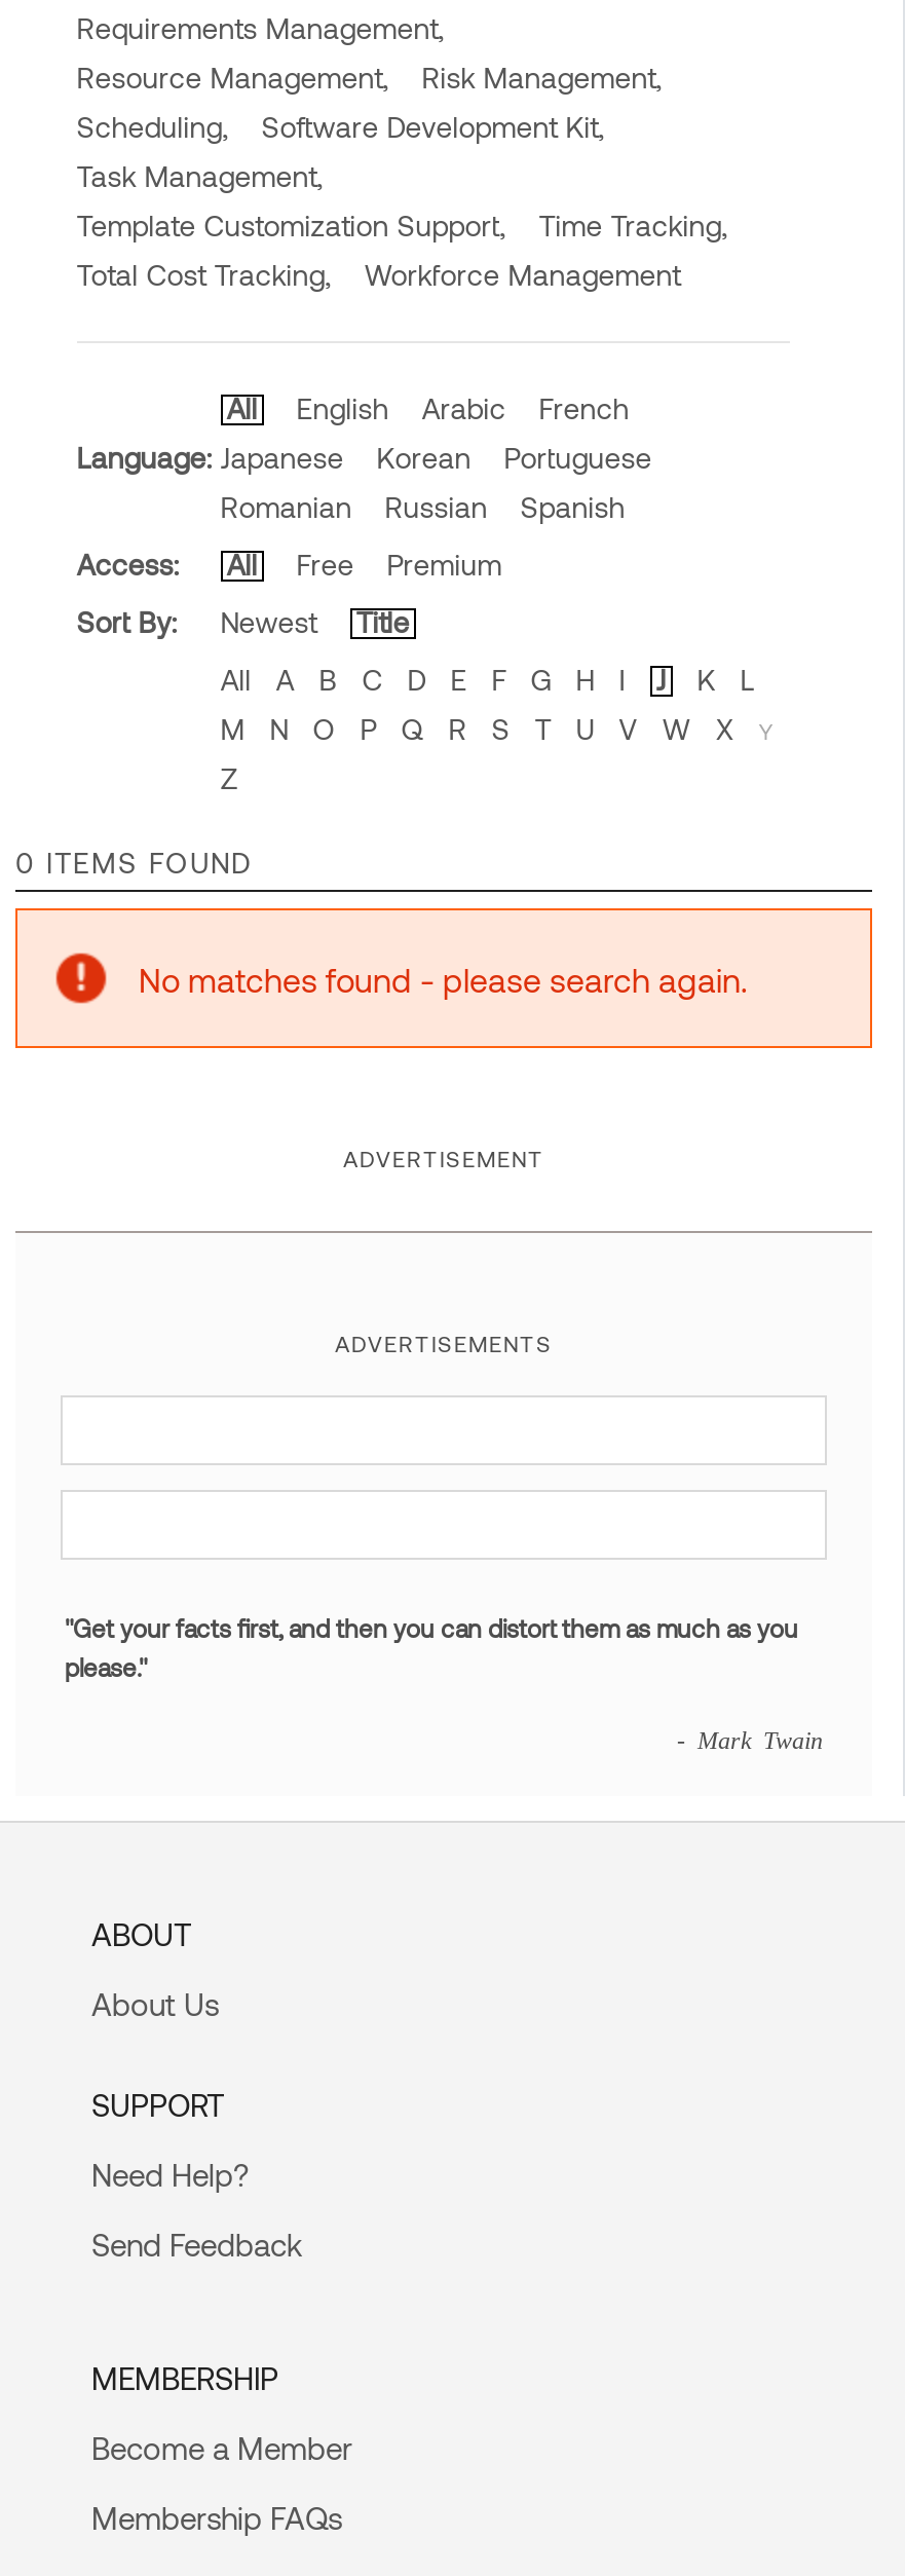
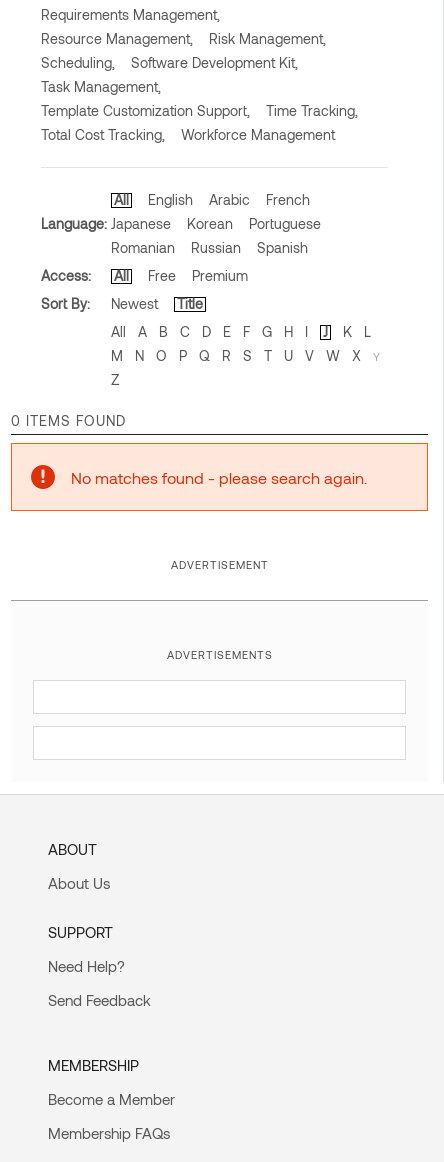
[65,1614,823,1752] "Get your facts first, and then you can distort them as much as you | please." | - Mark Twain -> none

